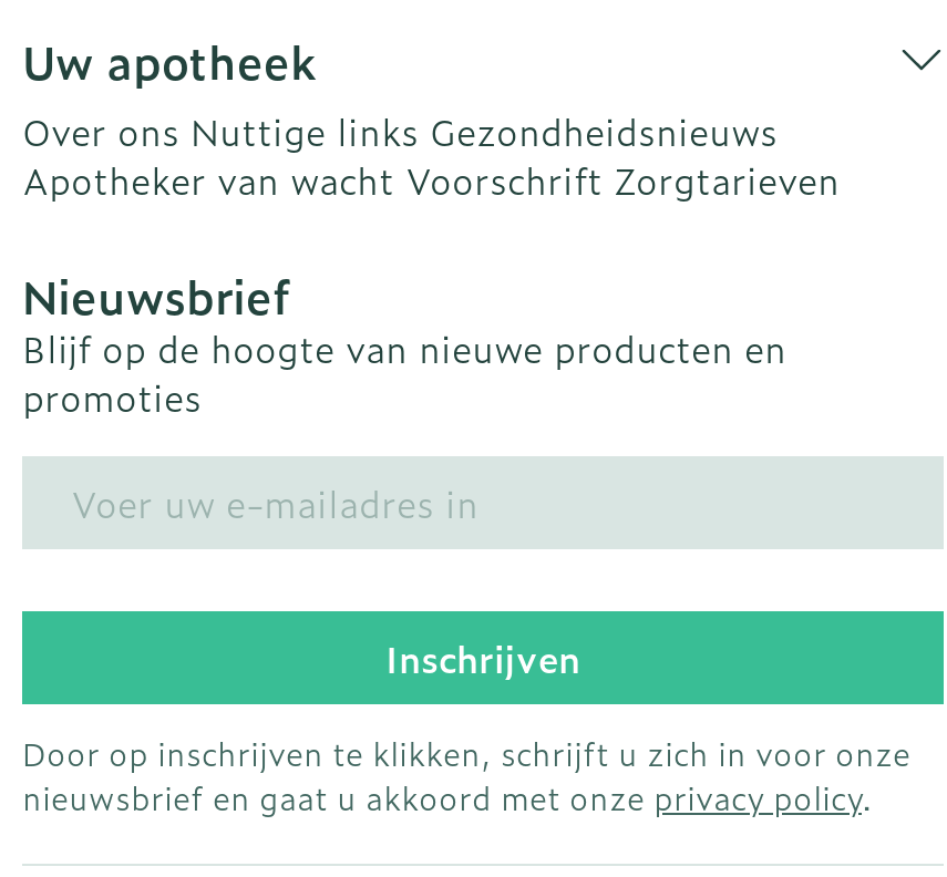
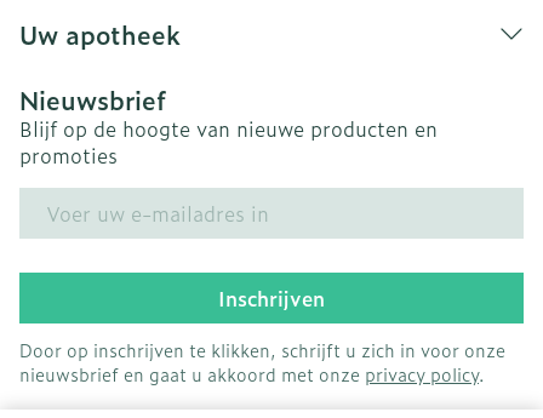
[22,104,840,206] Over ons Nuttige links Gezondheidsnieuws | Apotheker van wacht Voorschrift Zorgtarieven -> none

